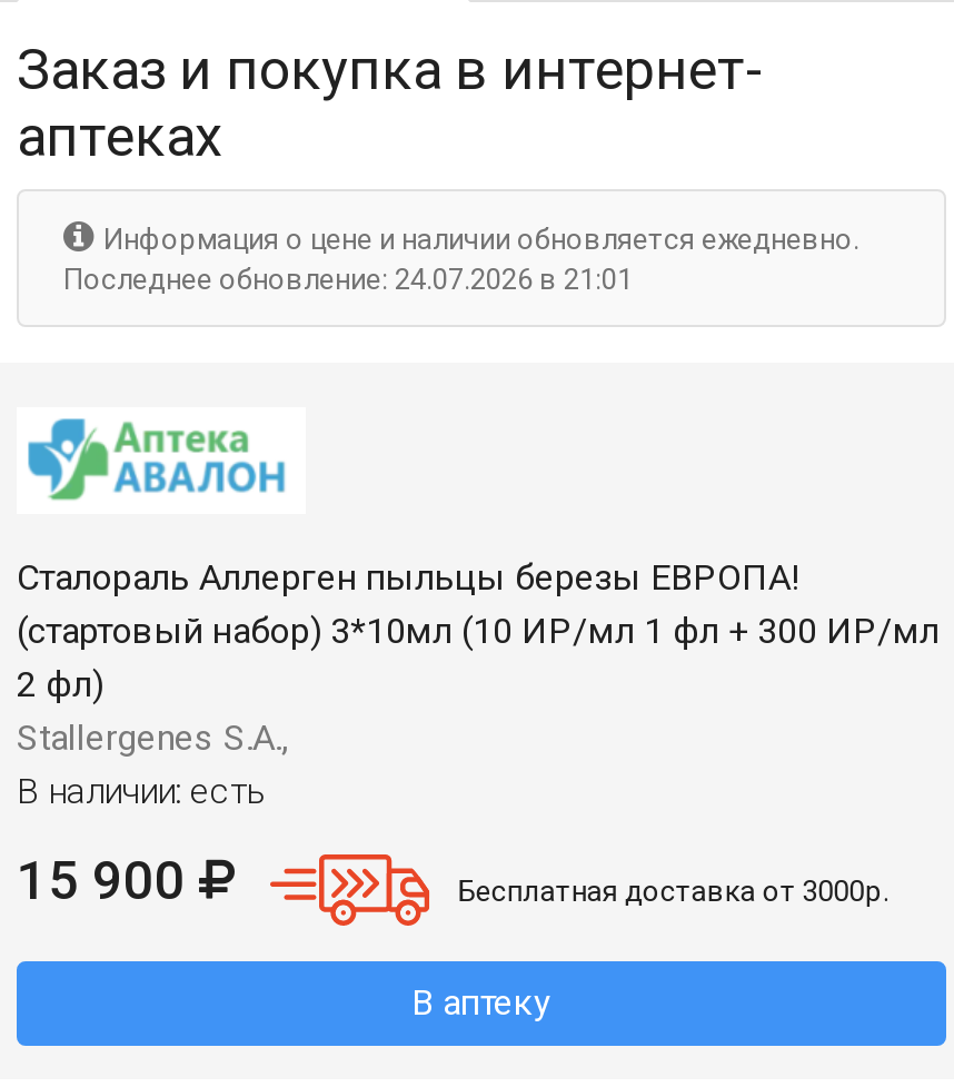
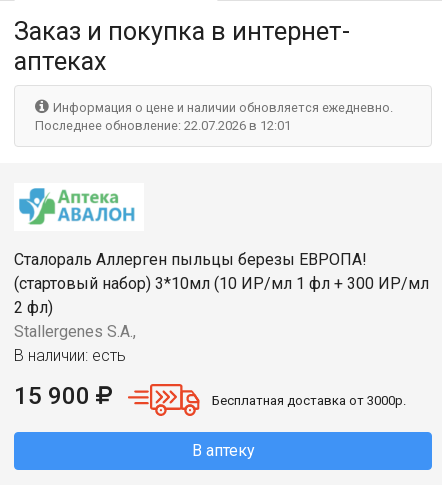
[63,262,633,296] Последнее обновление: 24.07.2026 в 21:01 -> [35,118,291,133] Последнее обновление: 22.07.2026 в 12:01

